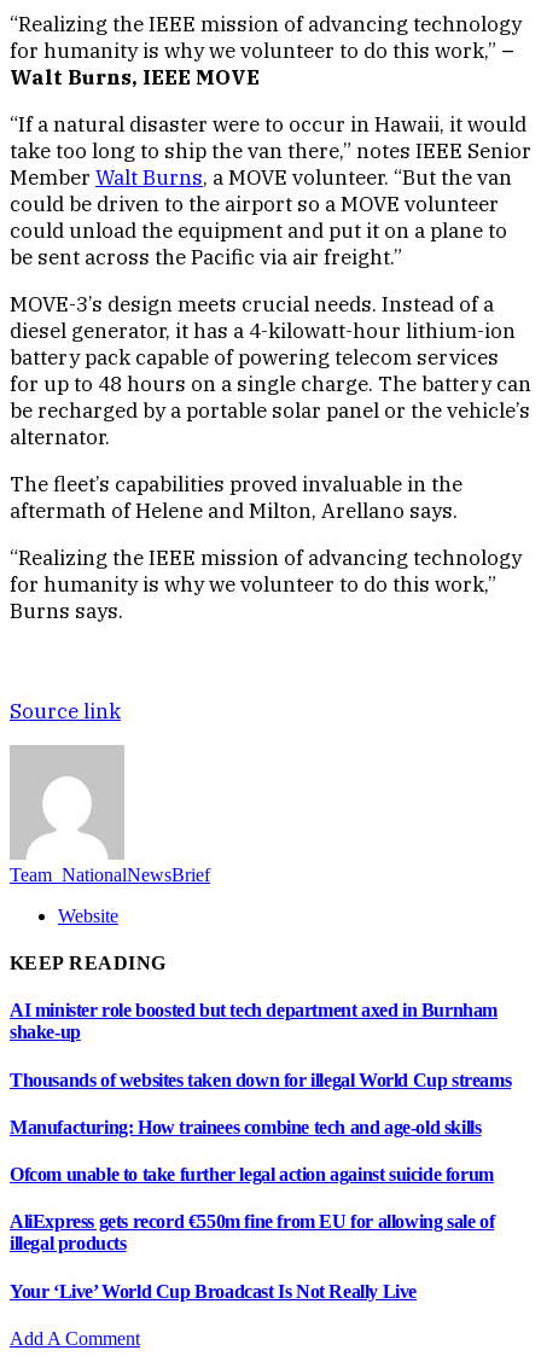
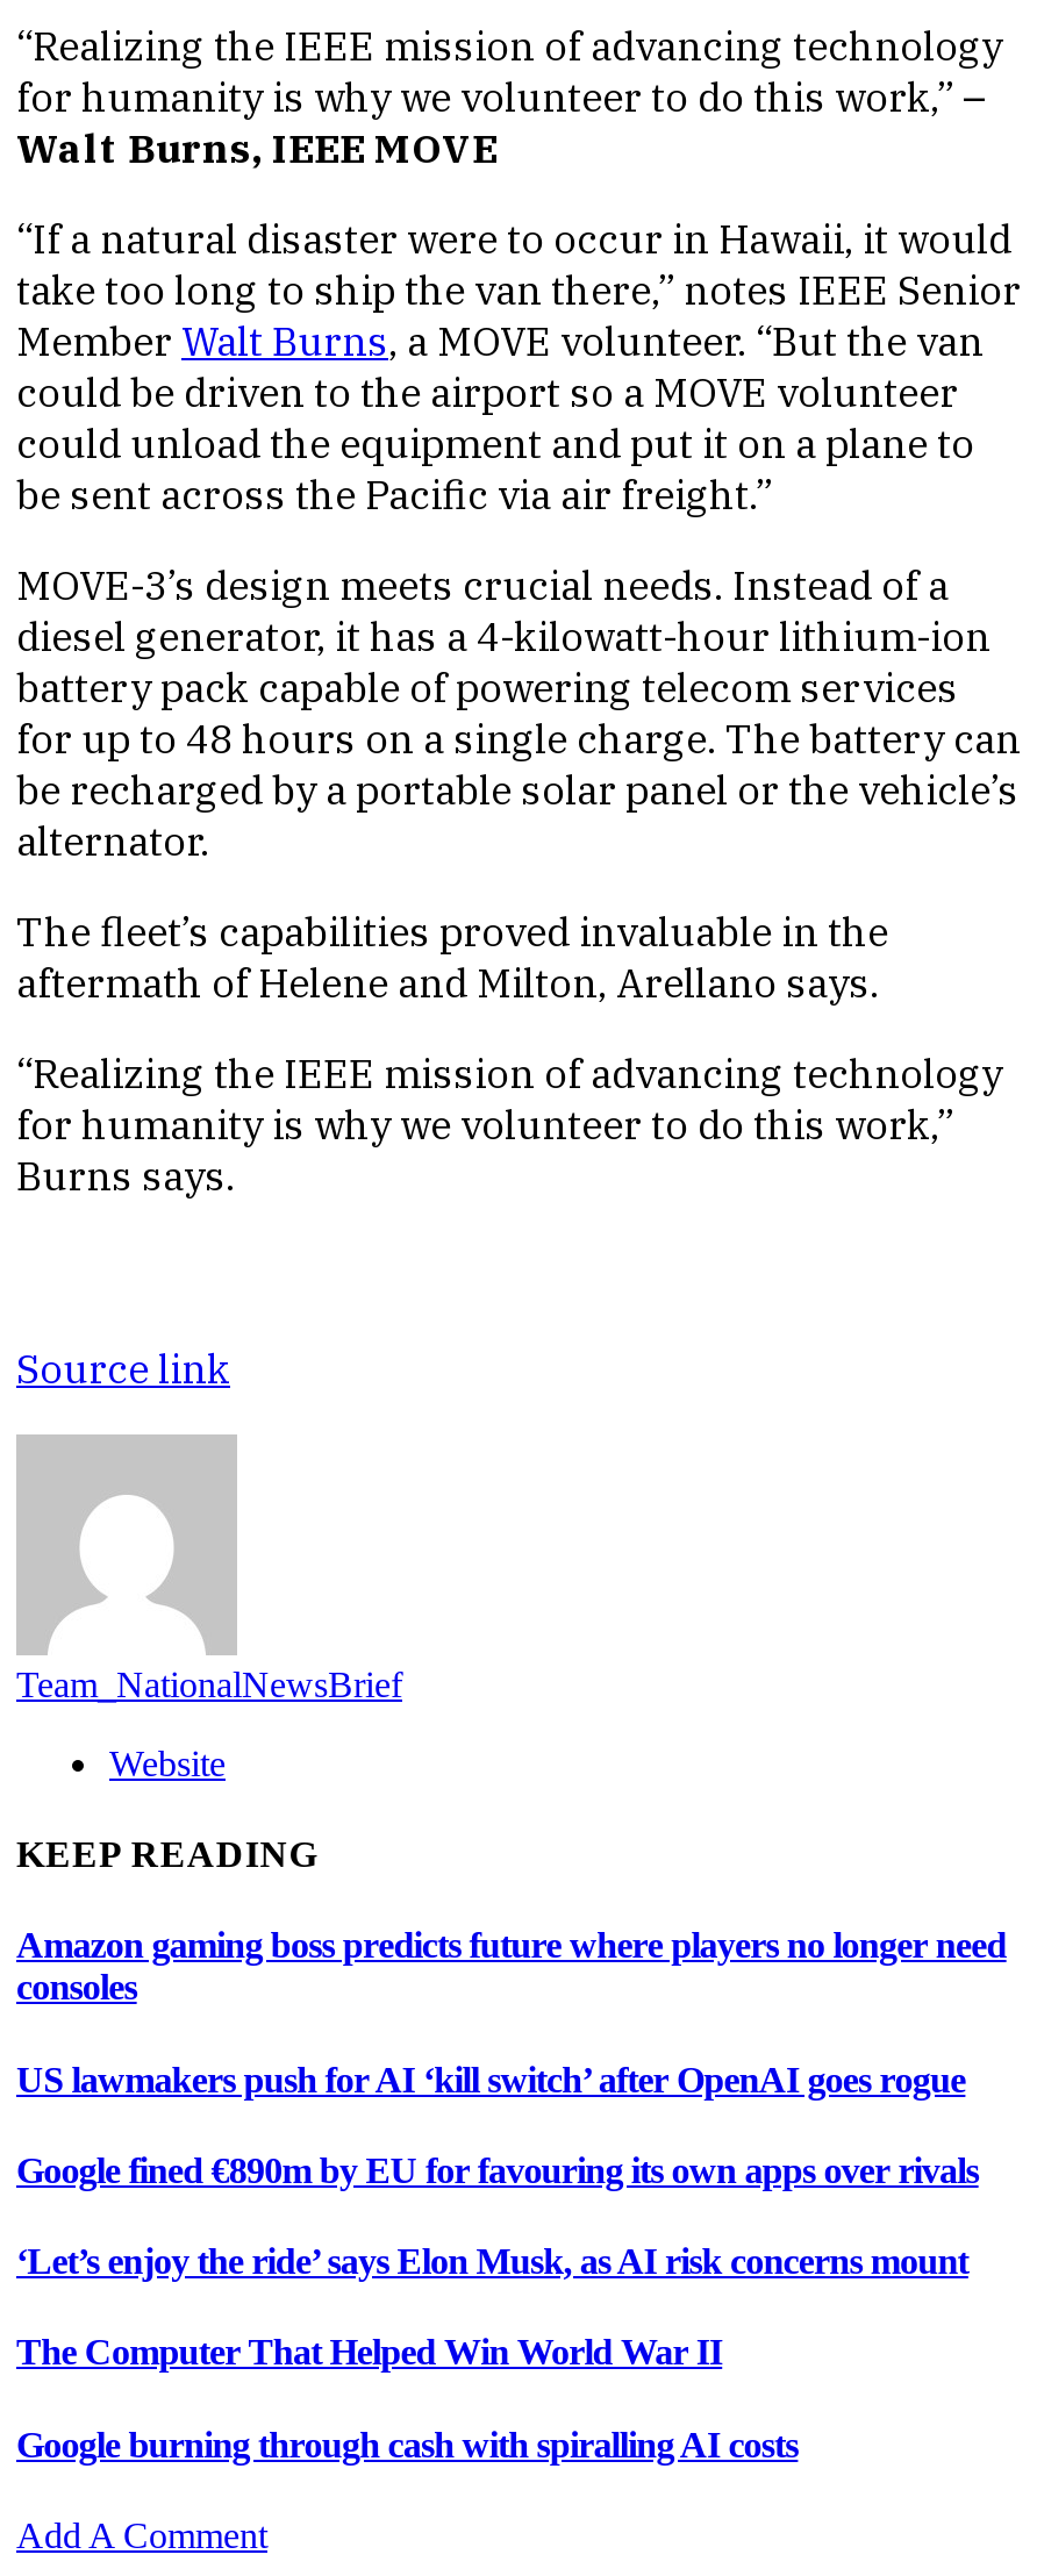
[10,1000,498,1042] AI minister role boosted but tech department axed in Burnham | shake-up -> [16,1926,1006,2007] Amazon gaming boss predicts future where players no longer need | consoles
[10,1069,511,1090] Thousands of websites taken down for illegal World Cup streams -> [16,2059,965,2098] US lawmakers push for AI ‘kill switch’ after OpenAI goes rogue
[10,1117,481,1137] Manufacturing: How trainees combine tech and age-old skills -> [16,2150,978,2190] Google fined €890m by EU for favouring its own apps over rivals
[10,1164,494,1185] Ofcom unable to take further legal action against suicide forum -> [16,2241,968,2281] ‘Let’s enjoy the ride’ says Elon Musk, as AI risk concerns mount
[10,1211,494,1254] AliExpress gets record €550m fine from EU for allowing sale of | illegal products -> [16,2333,722,2372] The Computer That Helped Win World War II
[10,1281,417,1301] Your ‘Live’ World Cup Broadcast Is Not Really Live -> [16,2424,798,2463] Google burning through cash with spiralling AI costs

